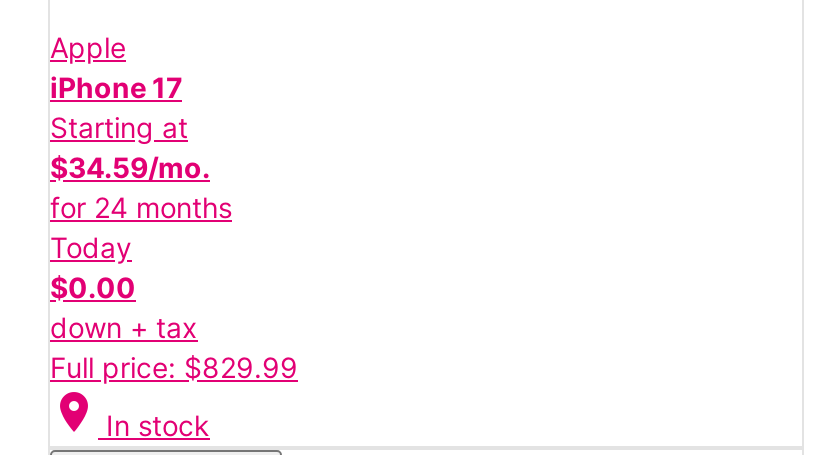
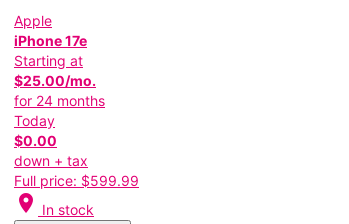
[50,71,182,105] iPhone 17 -> [14,32,87,49] iPhone 17e
[50,151,210,185] $34.59/mo. -> [14,72,96,89] $25.00/mo.
[50,351,298,385] Full price: $829.99 -> [14,172,139,189] Full price: $599.99

